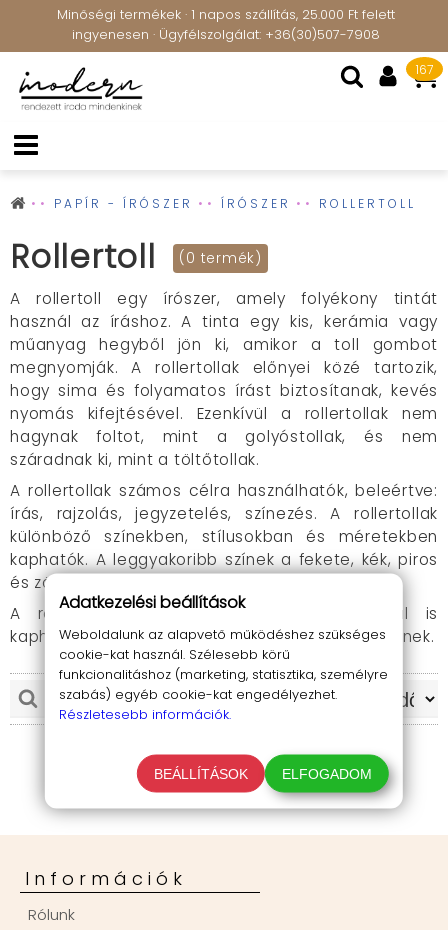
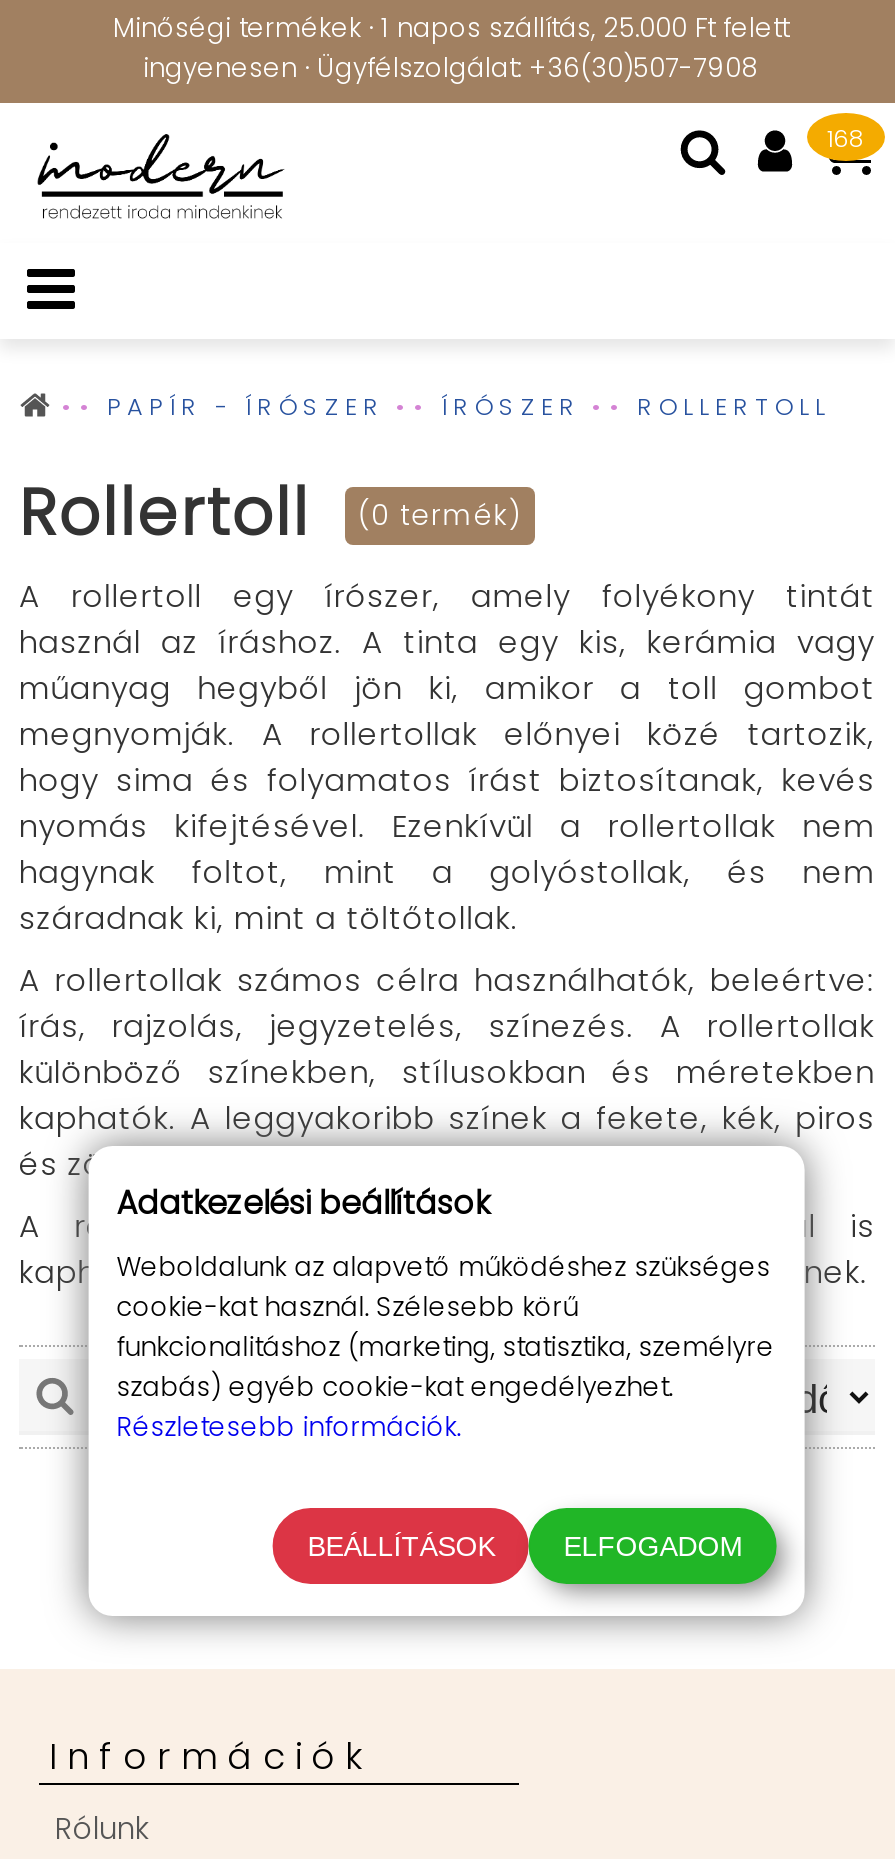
[416,61,433,78] 167 -> [827,121,865,155] 168

